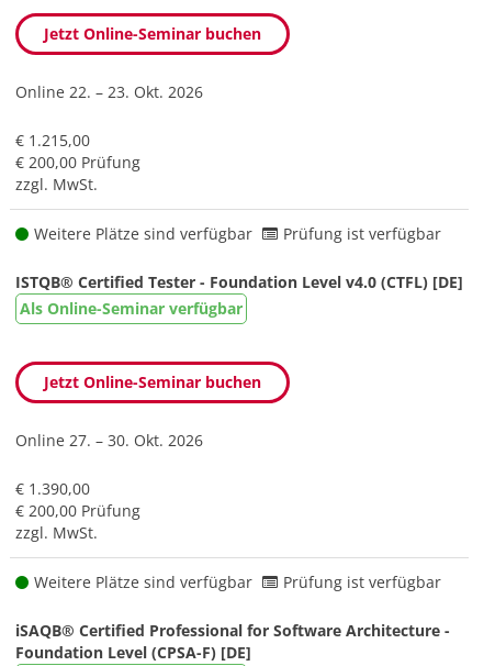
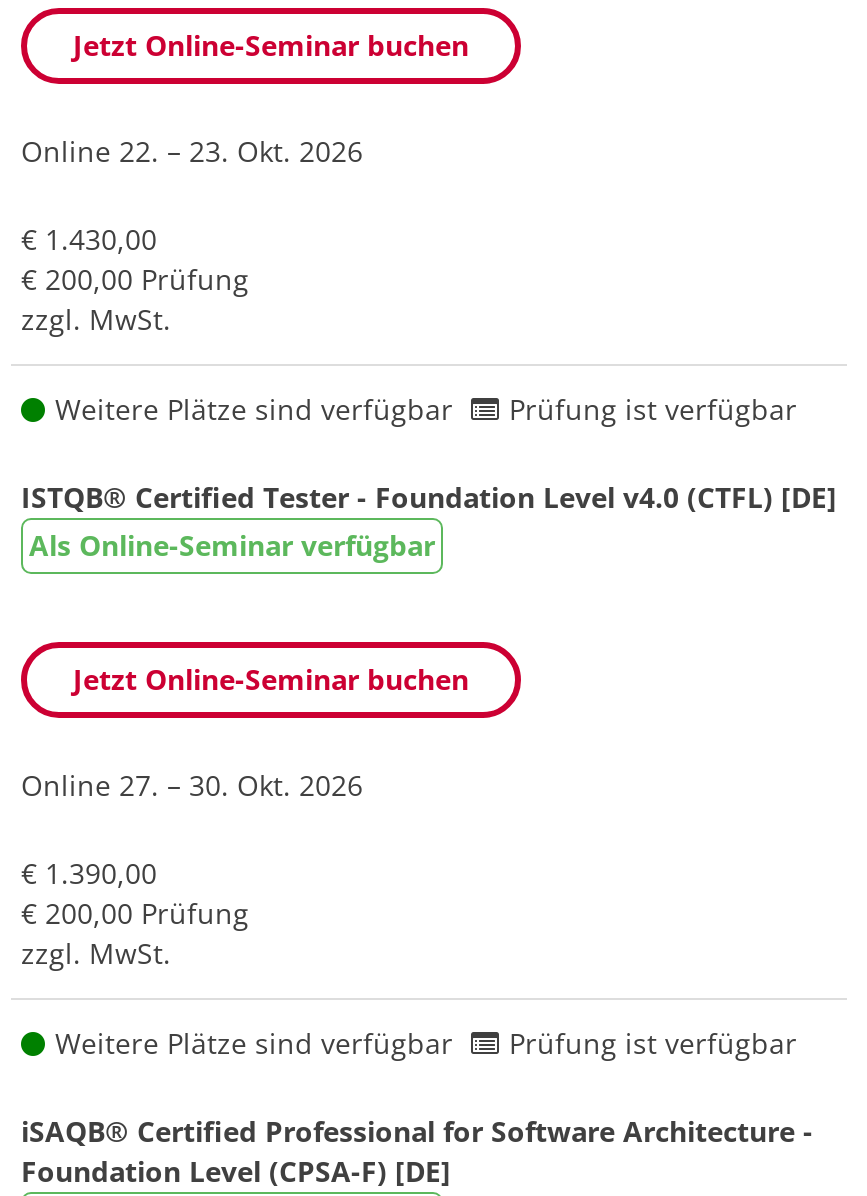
[15,129,90,150] € 1.215,00 -> [21,220,157,258] € 1.430,00

